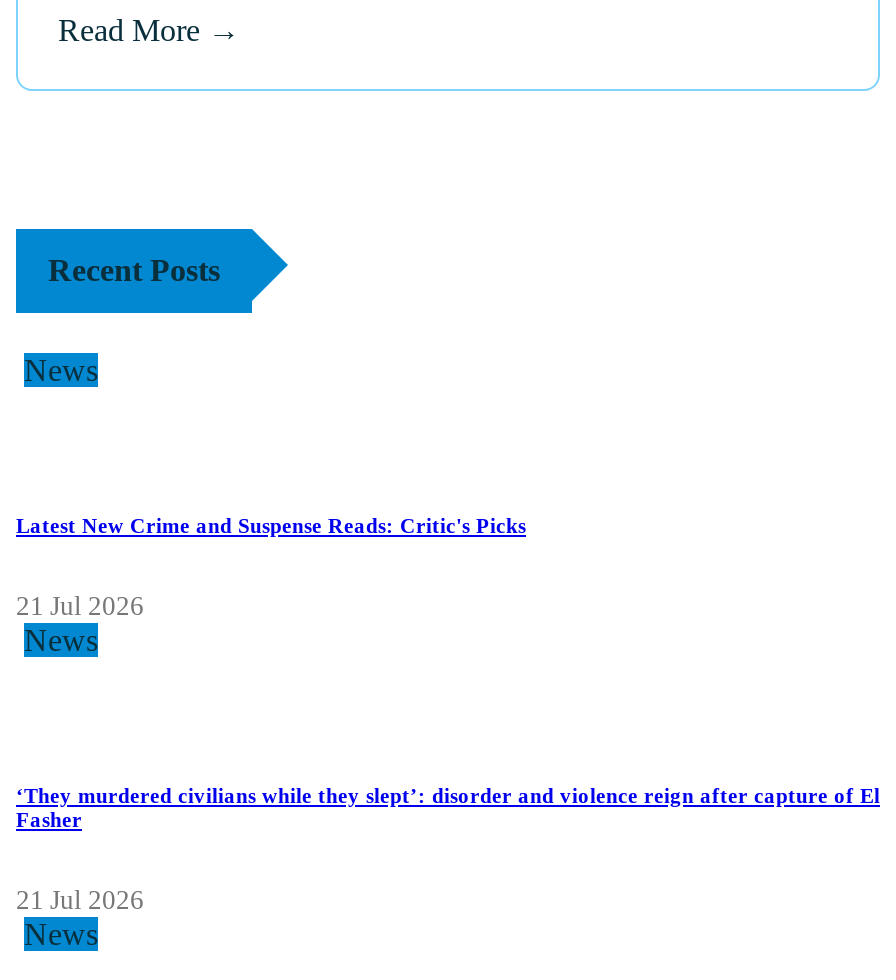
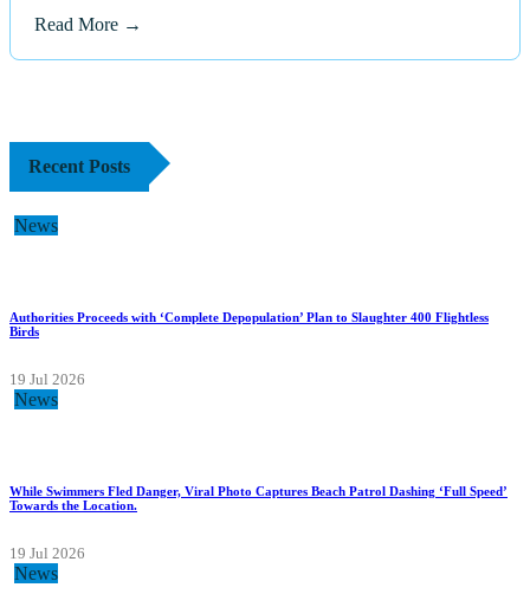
[16,514,526,538] Latest New Crime and Suspense Reads: Critic's Picks -> [9,310,489,339] Authorities Proceeds with ‘Complete Depopulation’ Plan to Slaughter 400 Flightless | Birds
[16,592,144,622] 21 Jul 2026 -> [9,371,85,388] 19 Jul 2026
[16,783,880,831] ‘They murdered civilians while they slept’: disorder and violence reign after capture of El | Fasher -> [9,484,508,513] While Swimmers Fled Danger, Viral Photo Captures Beach Patrol Dashing ‘Full Speed’ | Towards the Location.
[16,885,144,915] 21 Jul 2026 -> [9,545,85,562] 19 Jul 2026

